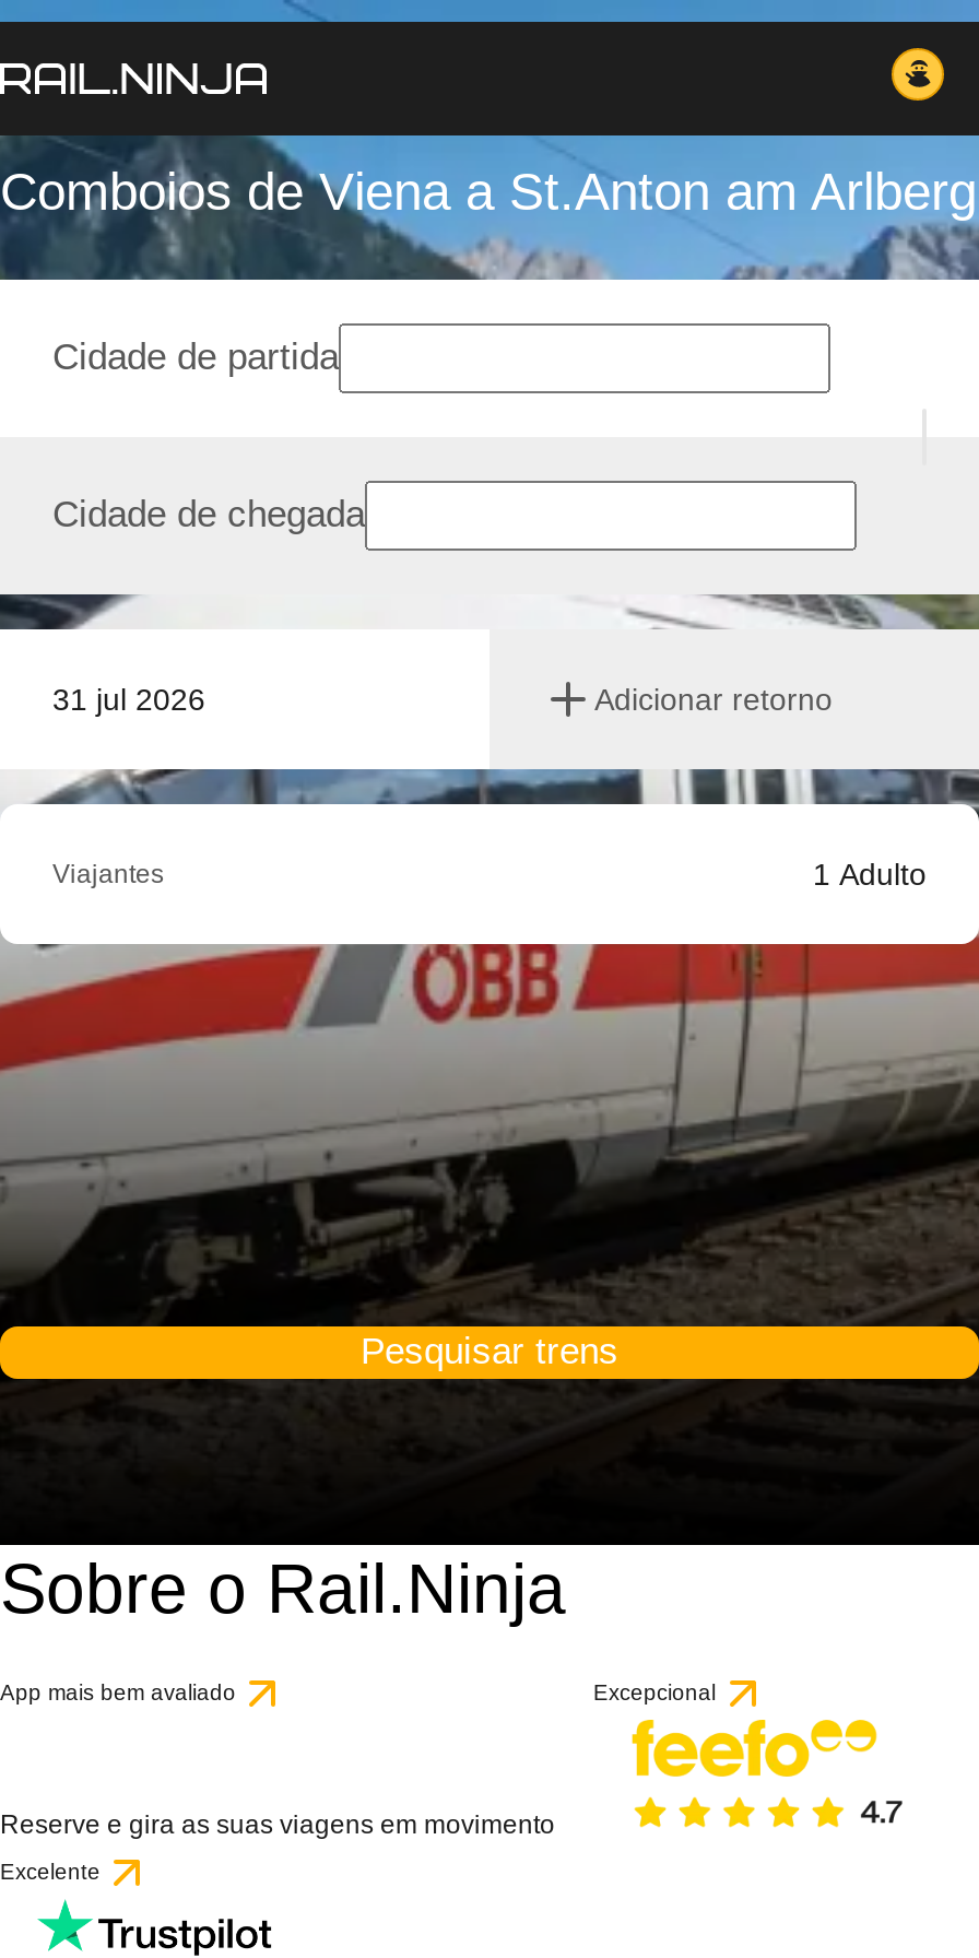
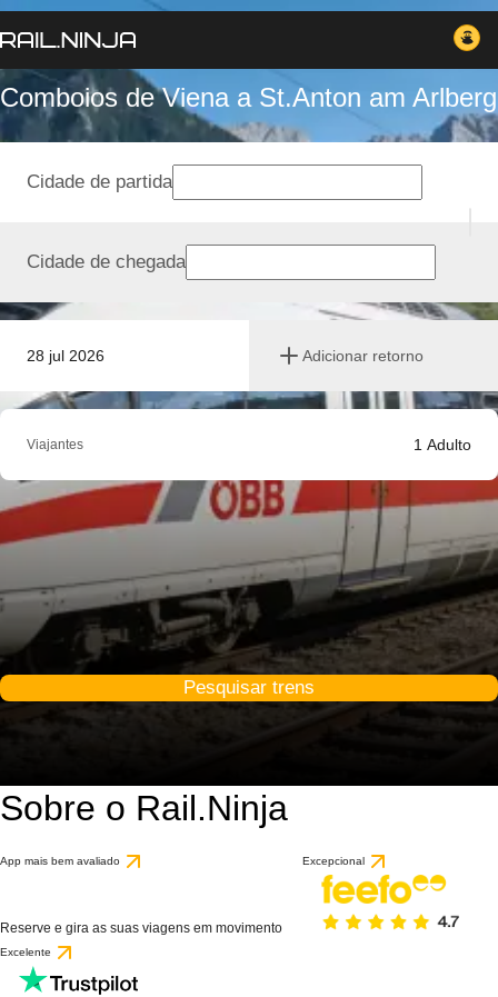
[52,682,205,717] 31 jul 2026 -> [27,347,104,365] 28 jul 2026

